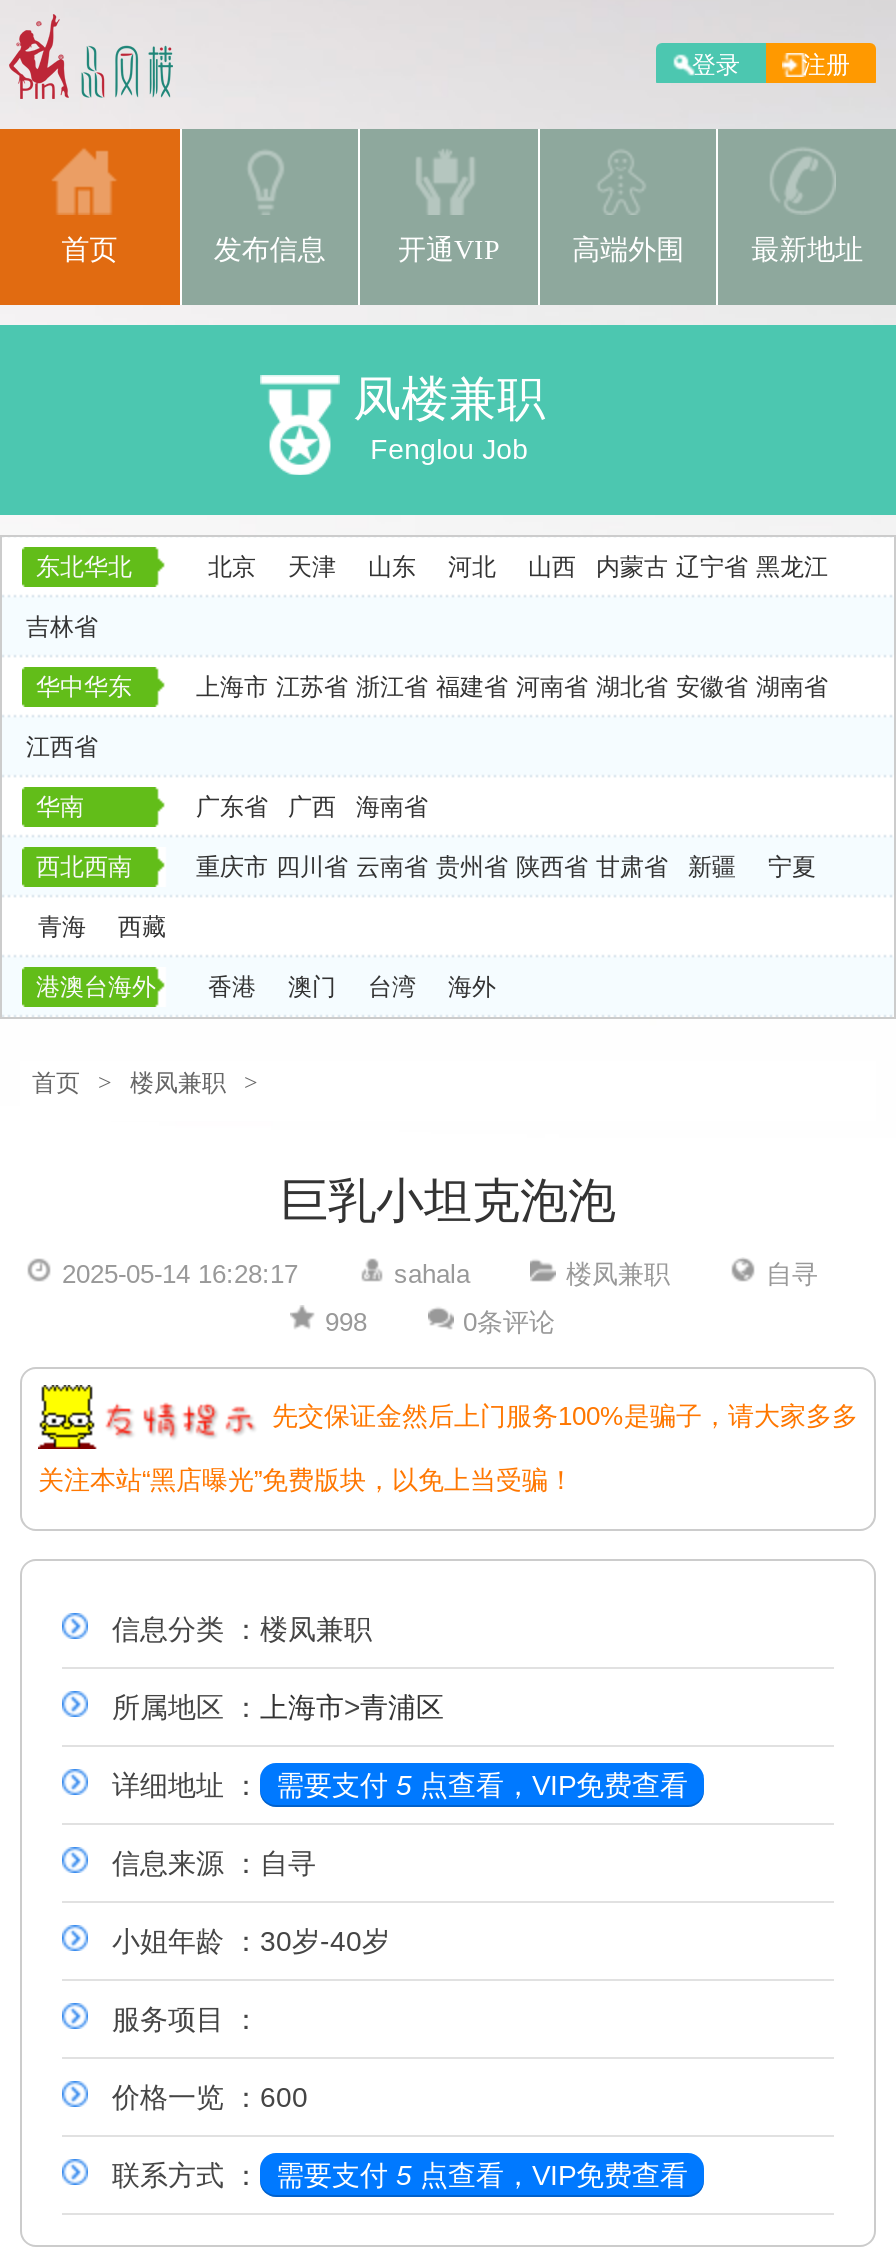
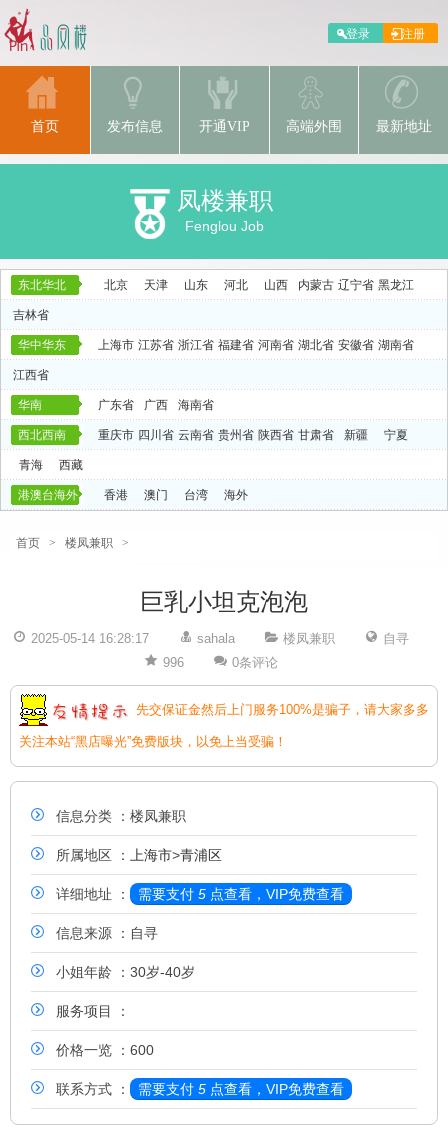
[325,1307,367,1337] 998 -> [162,655,183,670] 996

